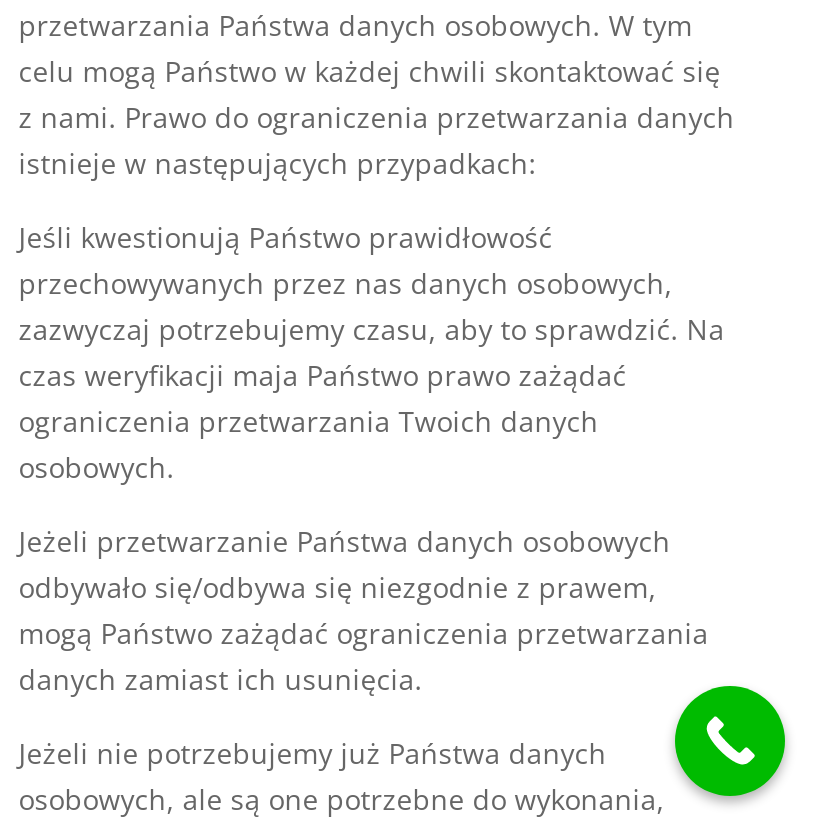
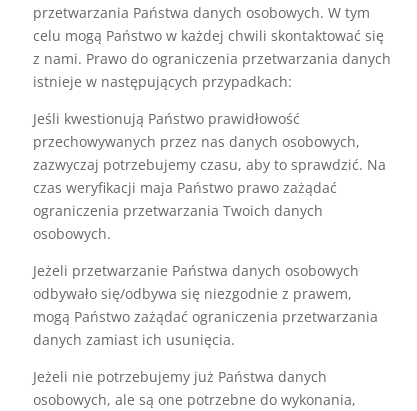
[671,684,789,804] [image] -> none

